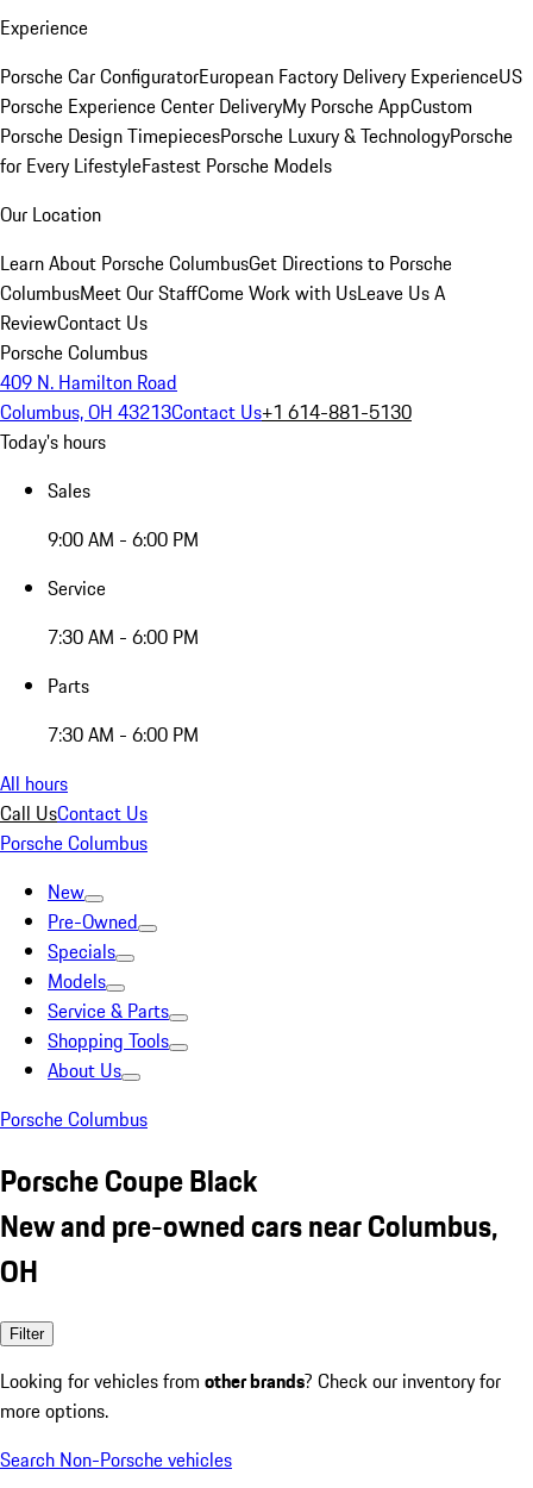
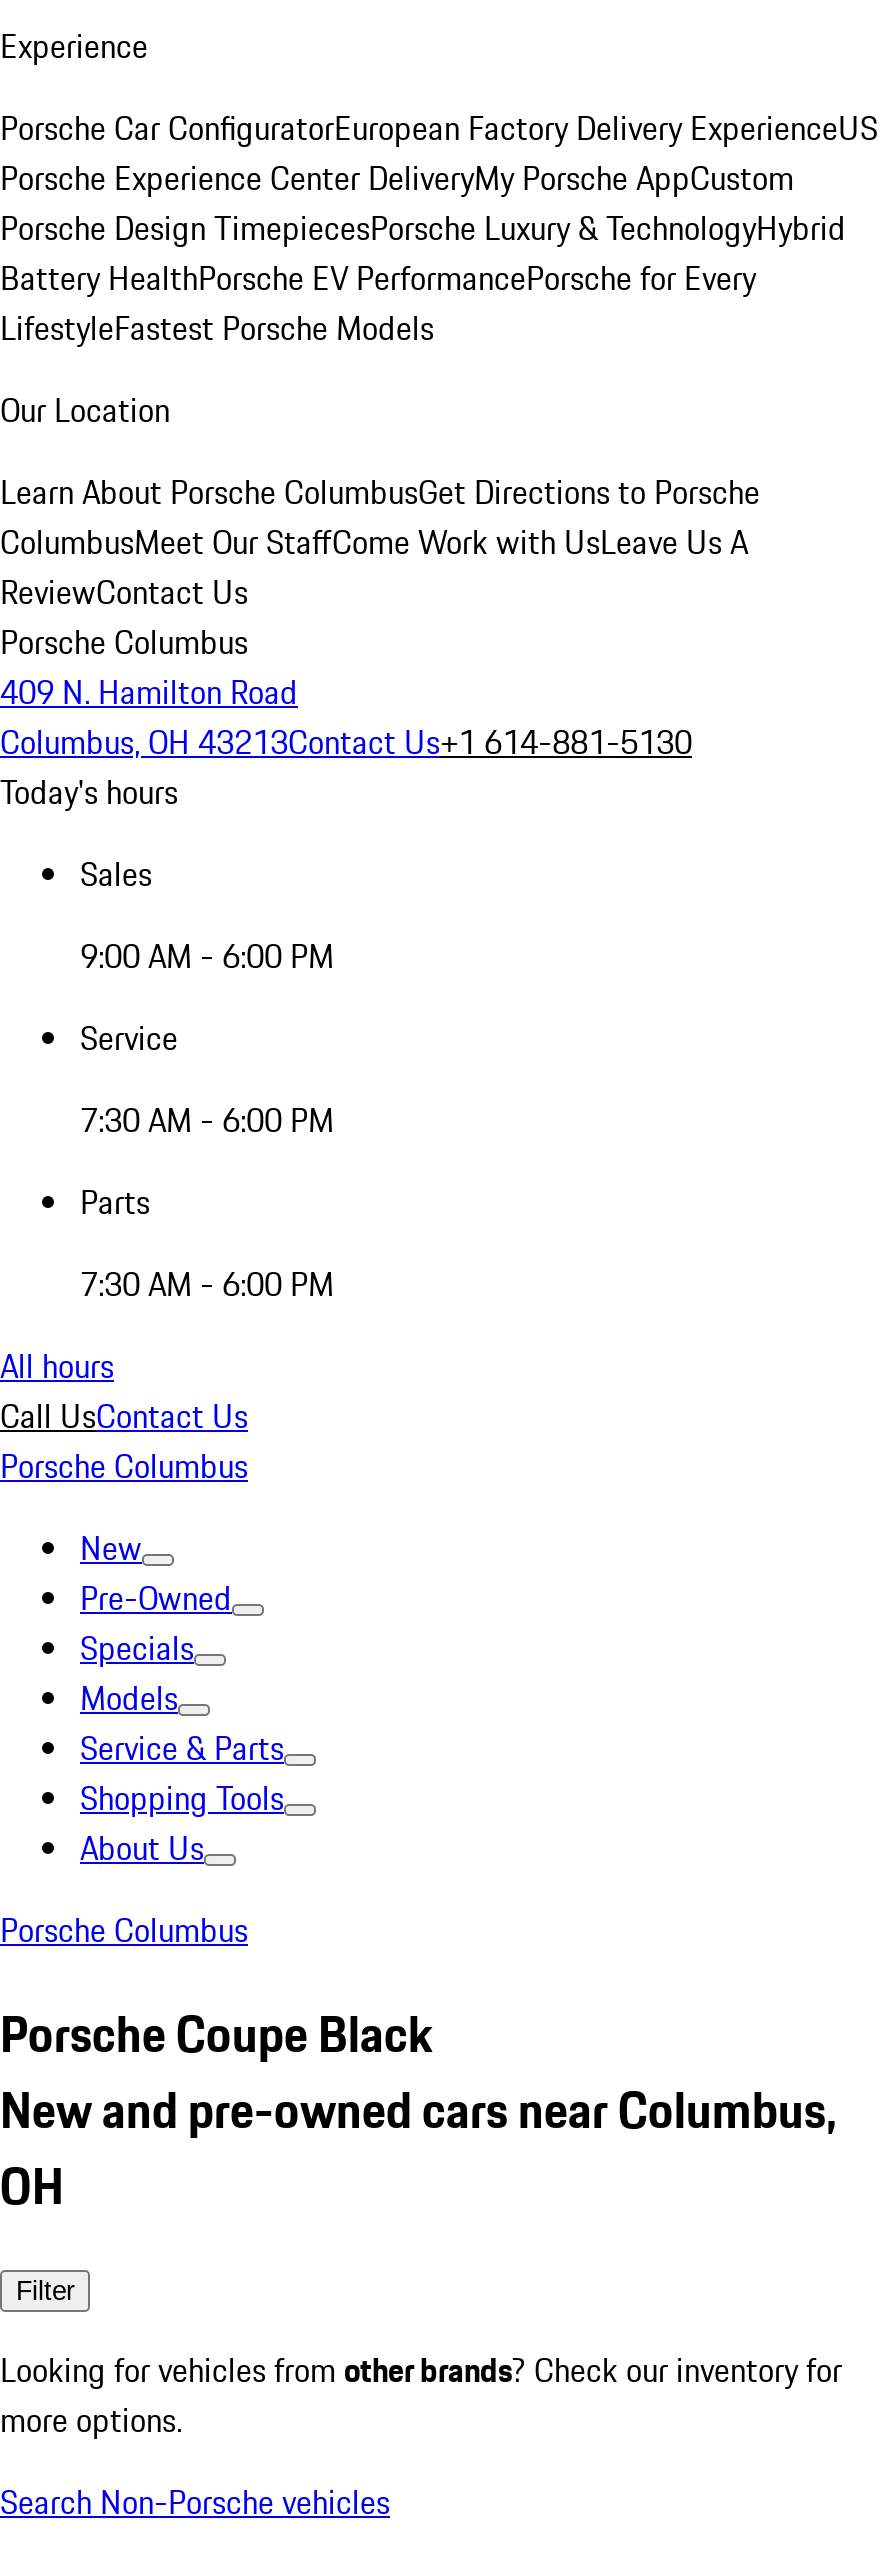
[0,121,513,180] Porsche Design TimepiecesPorsche Luxury & TechnologyPorsche | for Every LifestyleFastest Porsche Models -> [0,204,846,352] Porsche Design TimepiecesPorsche Luxury & TechnologyHybrid | Battery HealthPorsche EV PerformancePorsche for Every | LifestyleFastest Porsche Models

